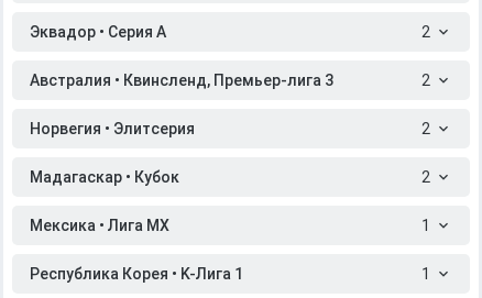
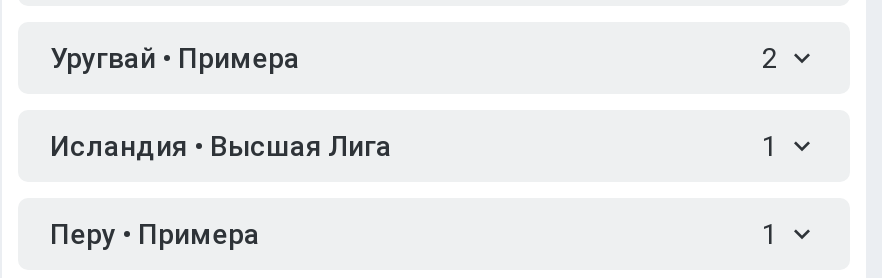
[30,23,166,41] Эквадор • Серия A -> [50,42,300,74] Уругвай • Примера
[30,71,430,234] Австралия • Квинсленд, Премьер-лига 3 | 2 | Норвегия • Элитсерия | 2 | Мадагаскар • Кубок | 2 | Мексика • Лига МХ -> [50,130,392,162] Исландия • Высшая Лига
[30,265,243,283] Республика Корея • K-Лига 1 -> [50,218,260,250] Перу • Примера

